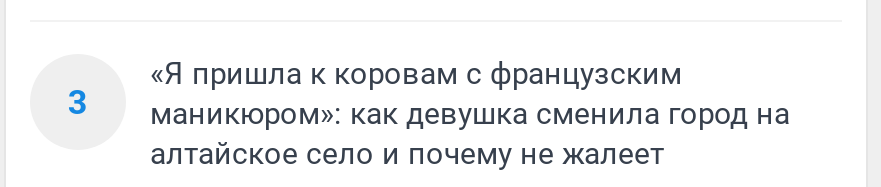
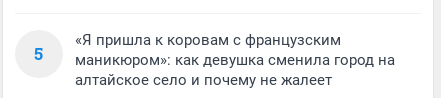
[68,78,790,132] 3 маникюром»: как девушка сменила город на -> [34,42,395,69] 5 маникюром»: как девушка сменила город на

